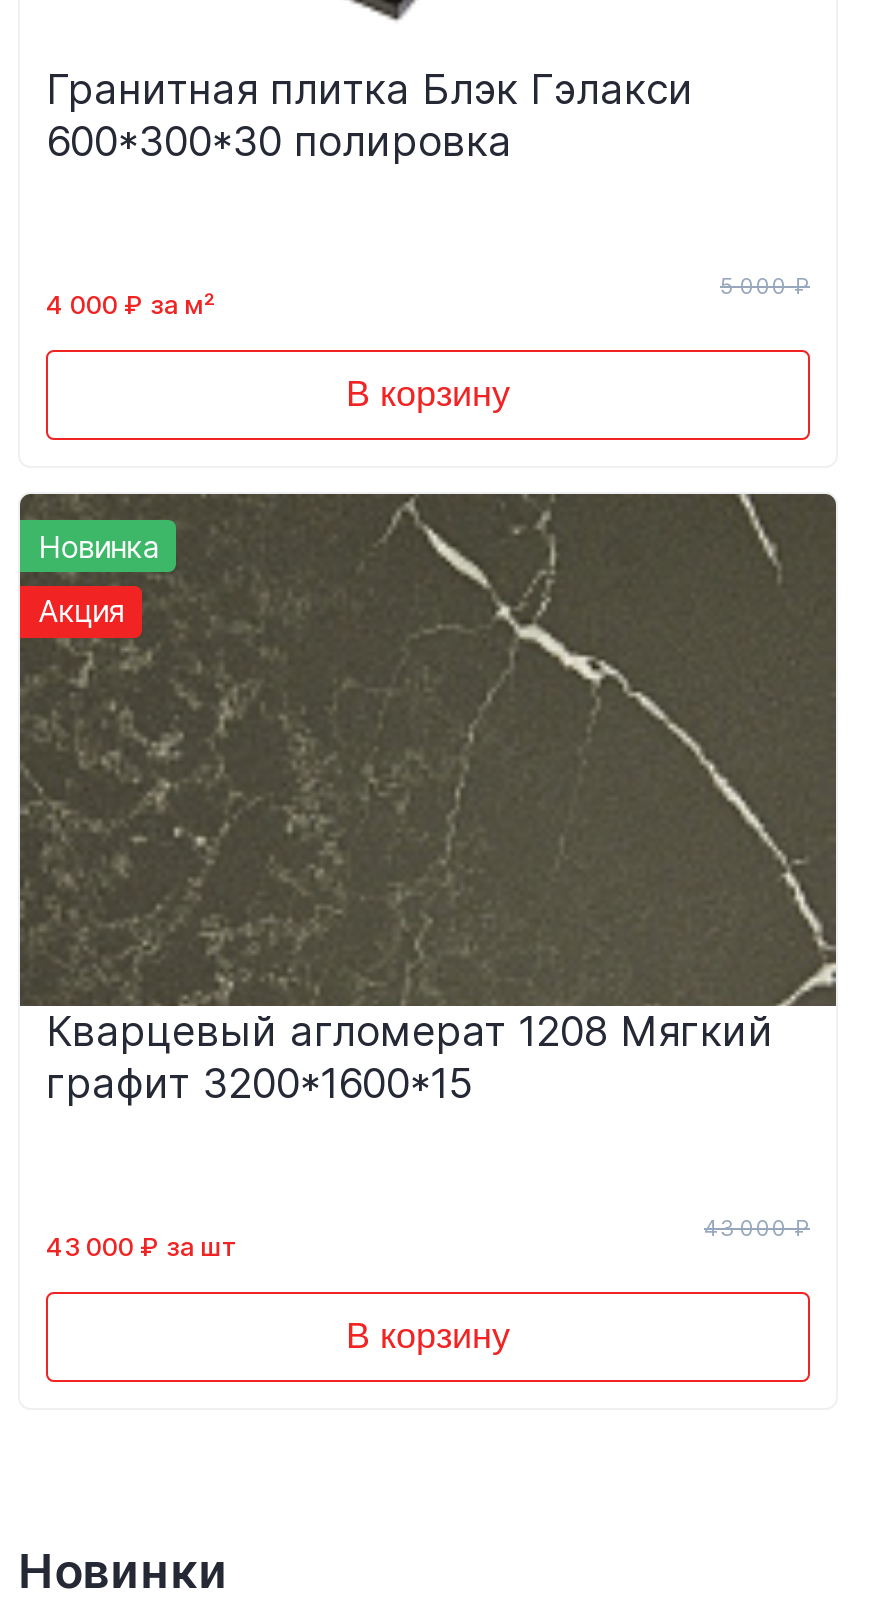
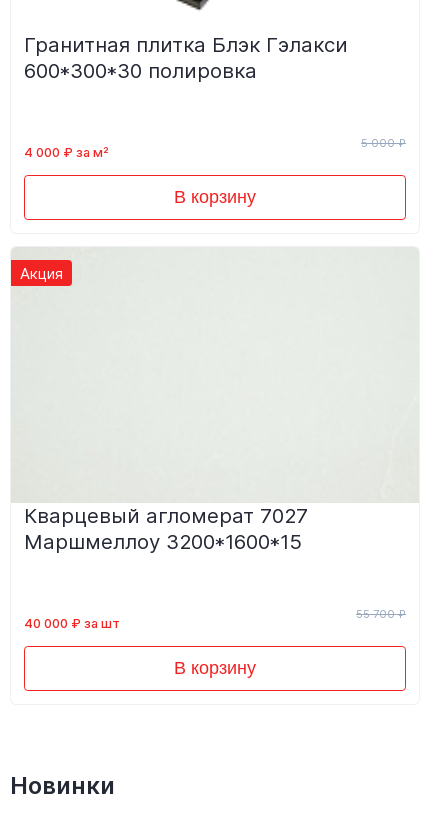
[18,492,838,1008] [image] | Новинка -> none
moved [38,593,124,631] -> [20,264,63,283]: Акция
[46,1007,774,1109] Кварцевый агломерат 1208 Мягкий | графит 3200*1600*15 -> [24,503,308,554] Кварцевый агломерат 7027 | Маршмеллоу 3200*1600*15
[704,1214,810,1242] 43 000 ₽ -> [356,607,406,621] 55 700 ₽
[46,1232,238,1262] 43 000 ₽ за шт -> [24,616,120,631] 40 000 ₽ за шт

